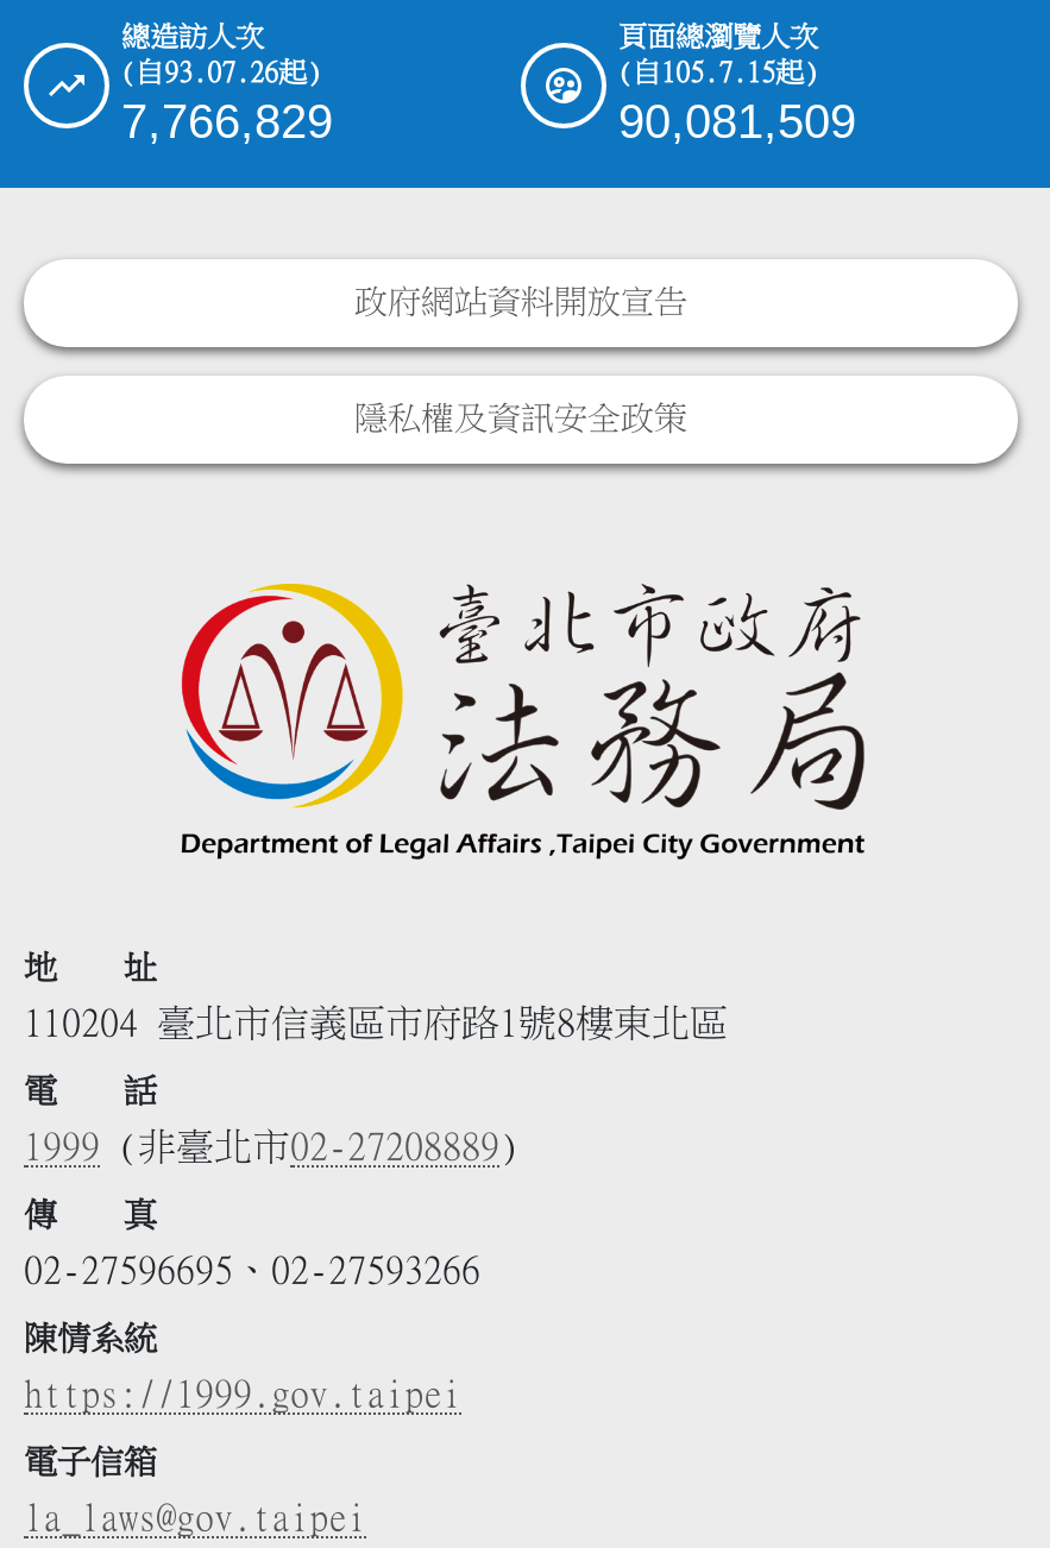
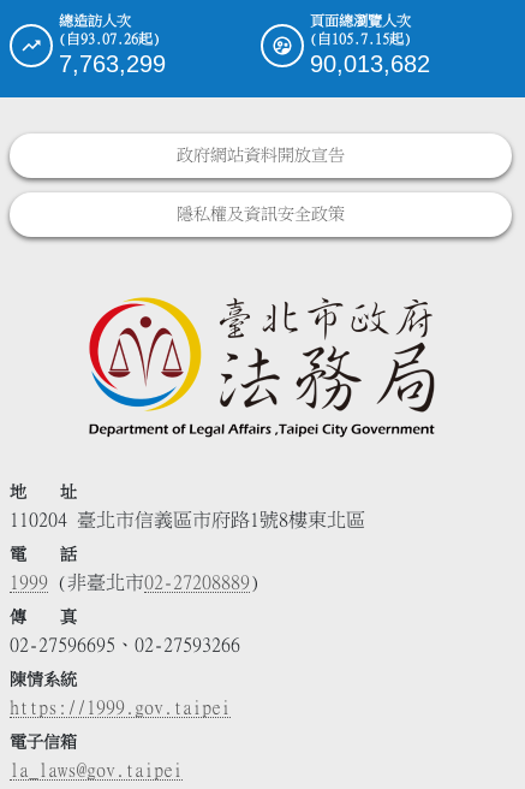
[121,95,333,147] 7,766,829 -> [59,50,166,77] 7,763,299
[618,95,856,147] 90,081,509 -> [310,50,430,77] 90,013,682

